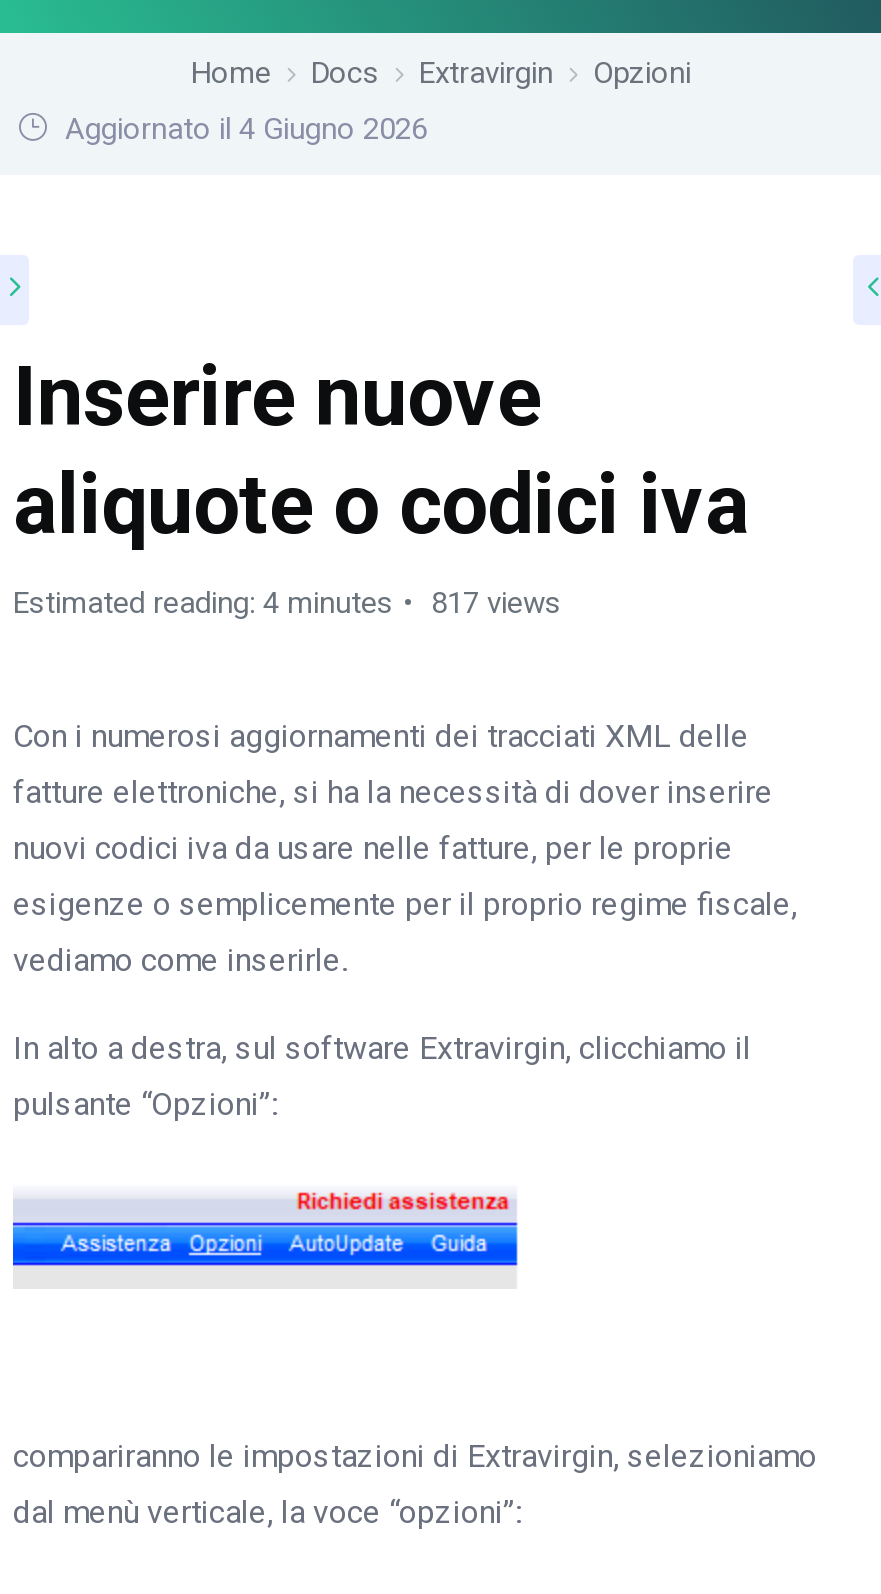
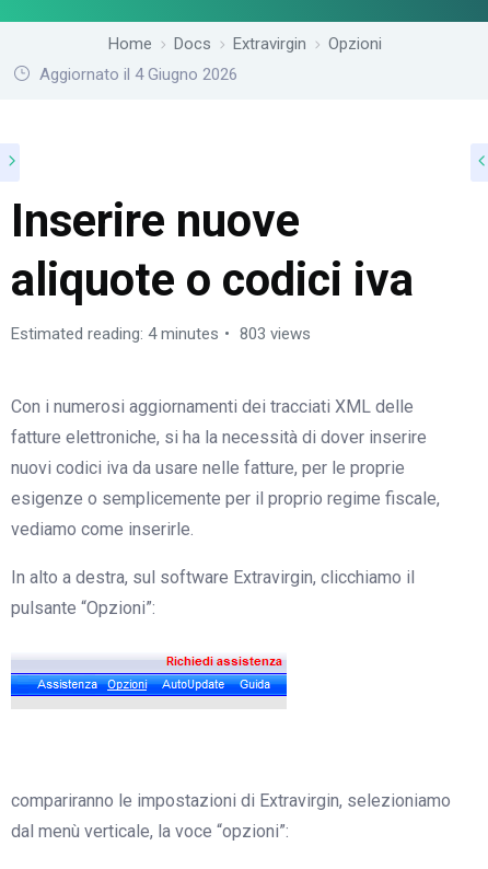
[13,585,561,621] Estimated reading: 4 minutes 817 views -> [11,324,311,344] Estimated reading: 4 minutes 803 views

